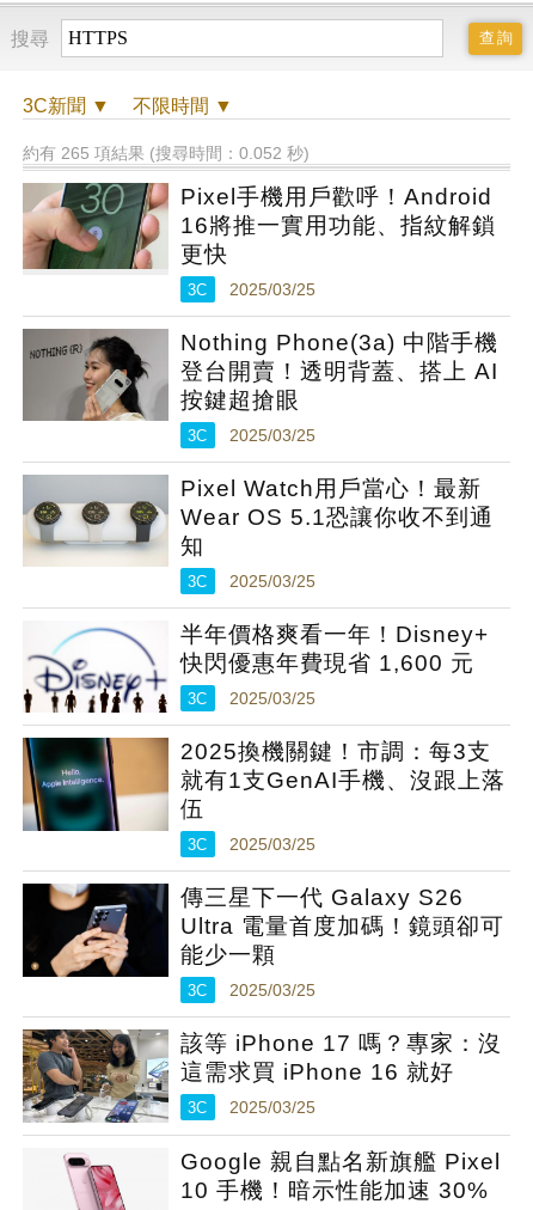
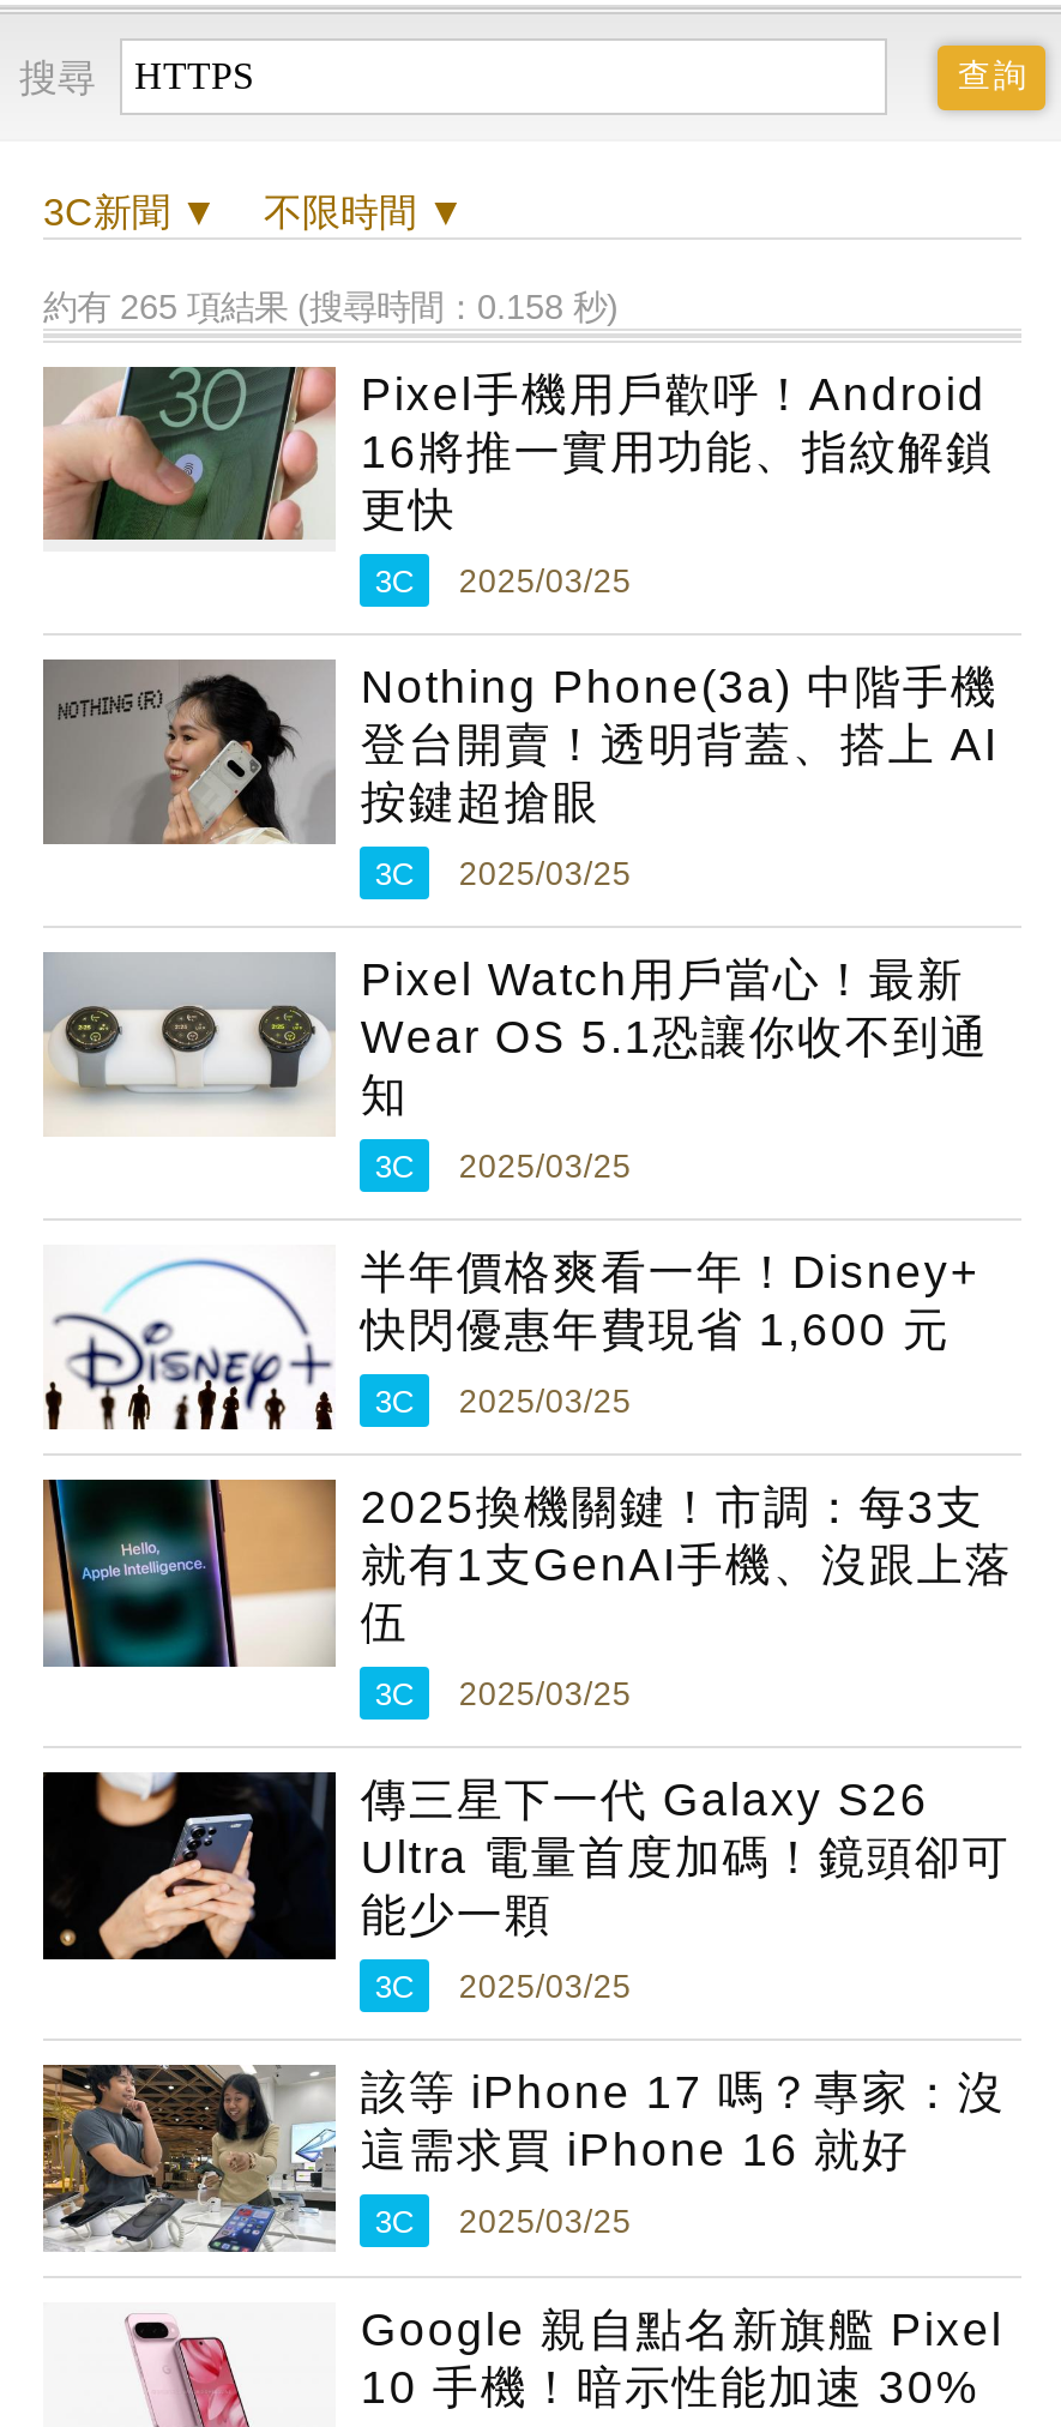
[23,143,310,162] 約有 265 項結果 (搜尋時間：0.052 秒) -> [43,287,619,326] 約有 265 項結果 (搜尋時間：0.158 秒)

